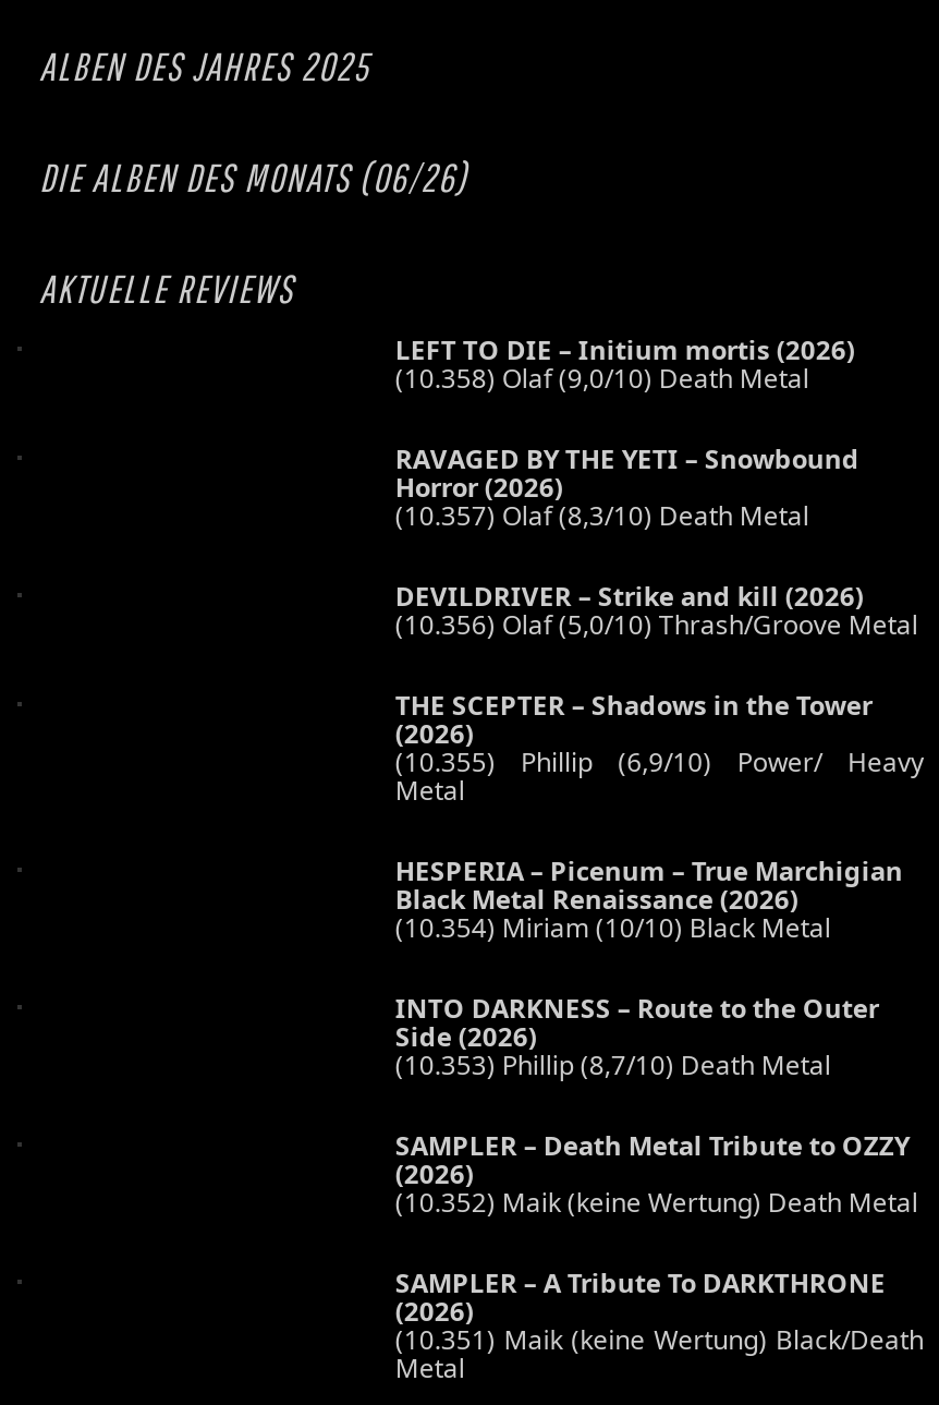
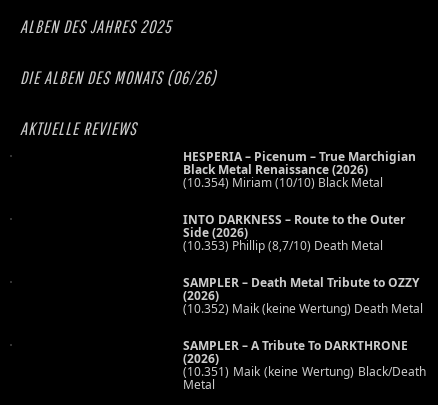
[395,332,924,809] LEFT TO DIE – Initium mortis (2026) | (10.358) Olaf (9,0/10) Death Metal | RAVAGED BY THE YETI – Snowbound | Horror (2026) | (10.357) Olaf (8,3/10) Death Metal | DEVILDRIVER – Strike and kill (2026) | (10.356) Olaf (5,0/10) Thrash/Groove Metal | THE SCEPTER – Shadows in the Tower | (2026) | (10.355) Phillip (6,9/10) Power/ Heavy | Metal -> none

